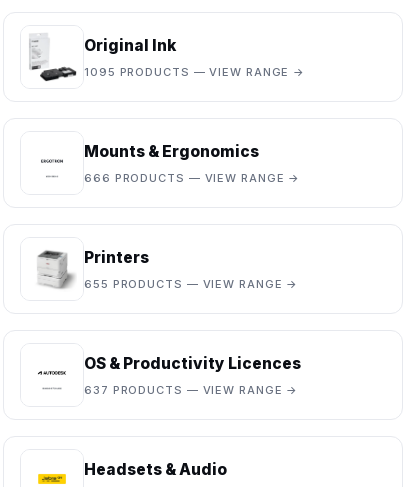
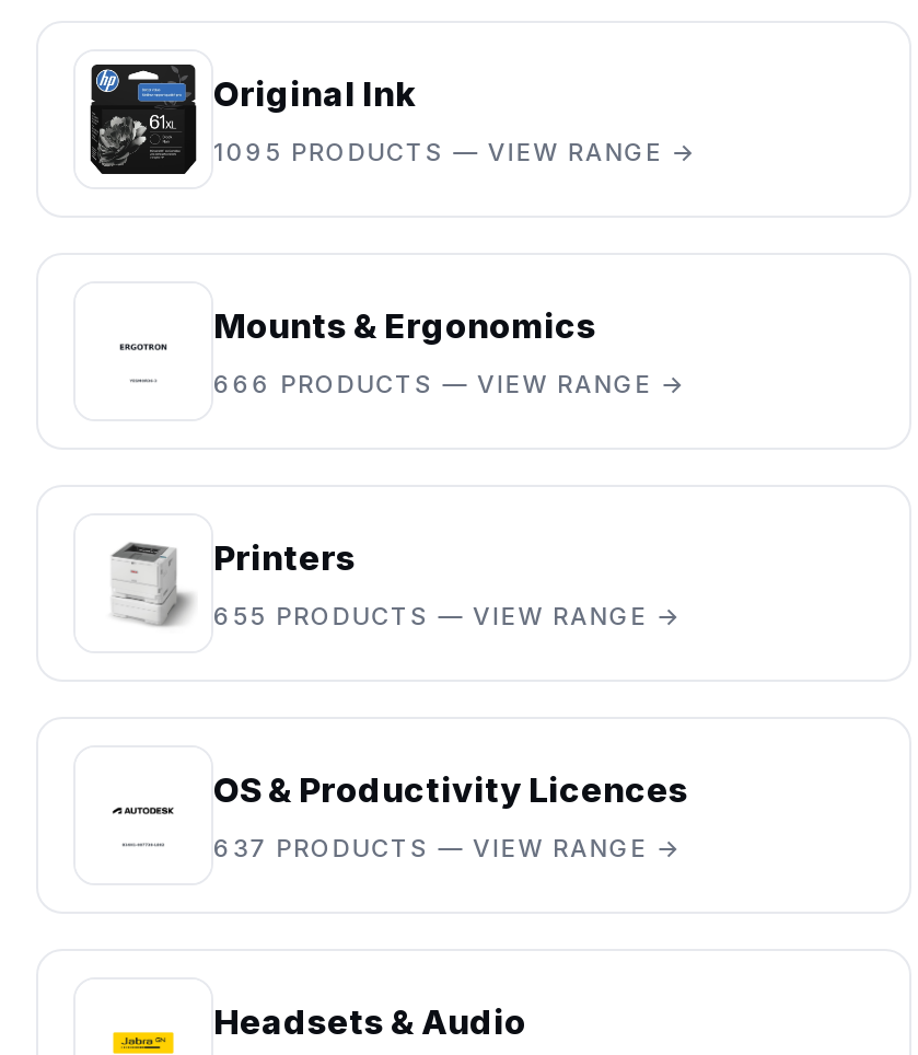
[28,32,77,82] [image] -> [89,62,198,176] [image]

